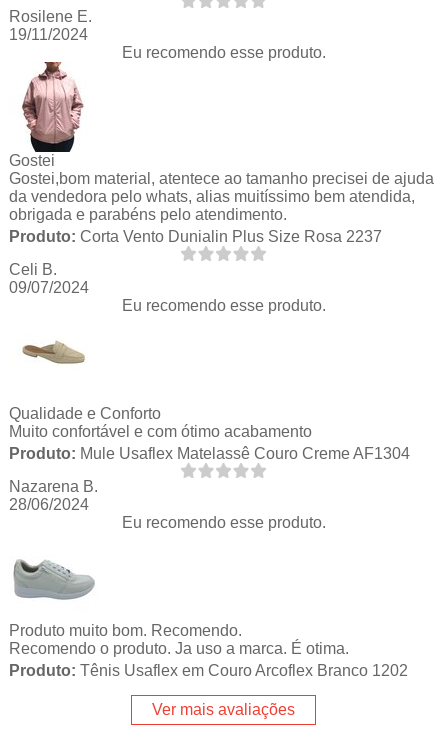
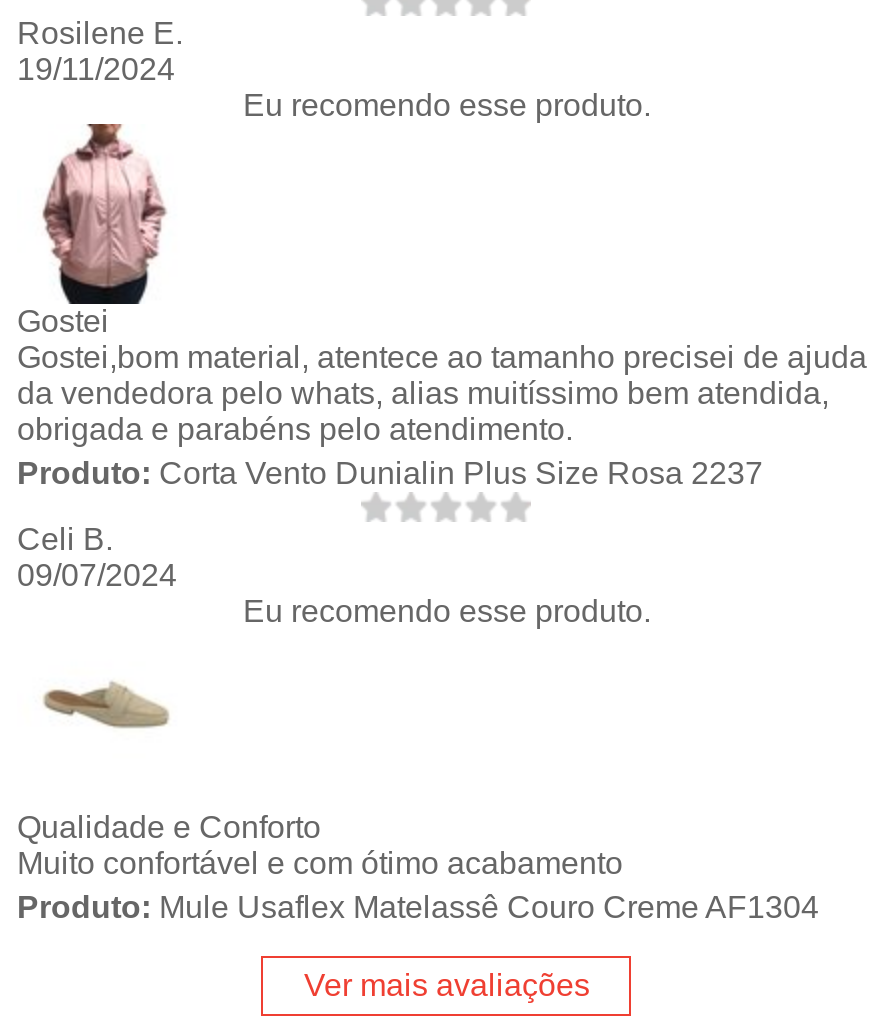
[9,478,326,531] Nazarena B. | 28/06/2024 | Eu recomendo esse produto. -> none
[9,558,408,679] [image] | Produto muito bom. Recomendo. | Recomendo o produto. Ja uso a marca. É otima. | Produto: Tênis Usaflex em Couro Arcoflex Branco 1202 -> none

